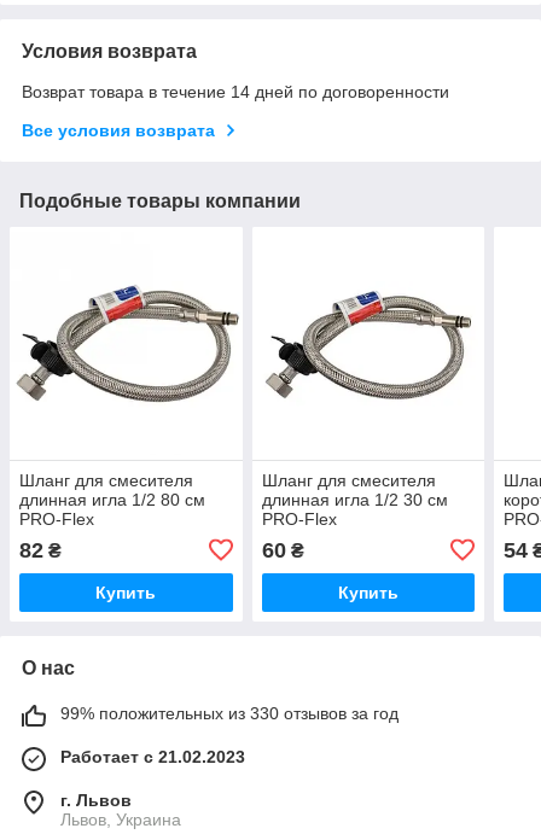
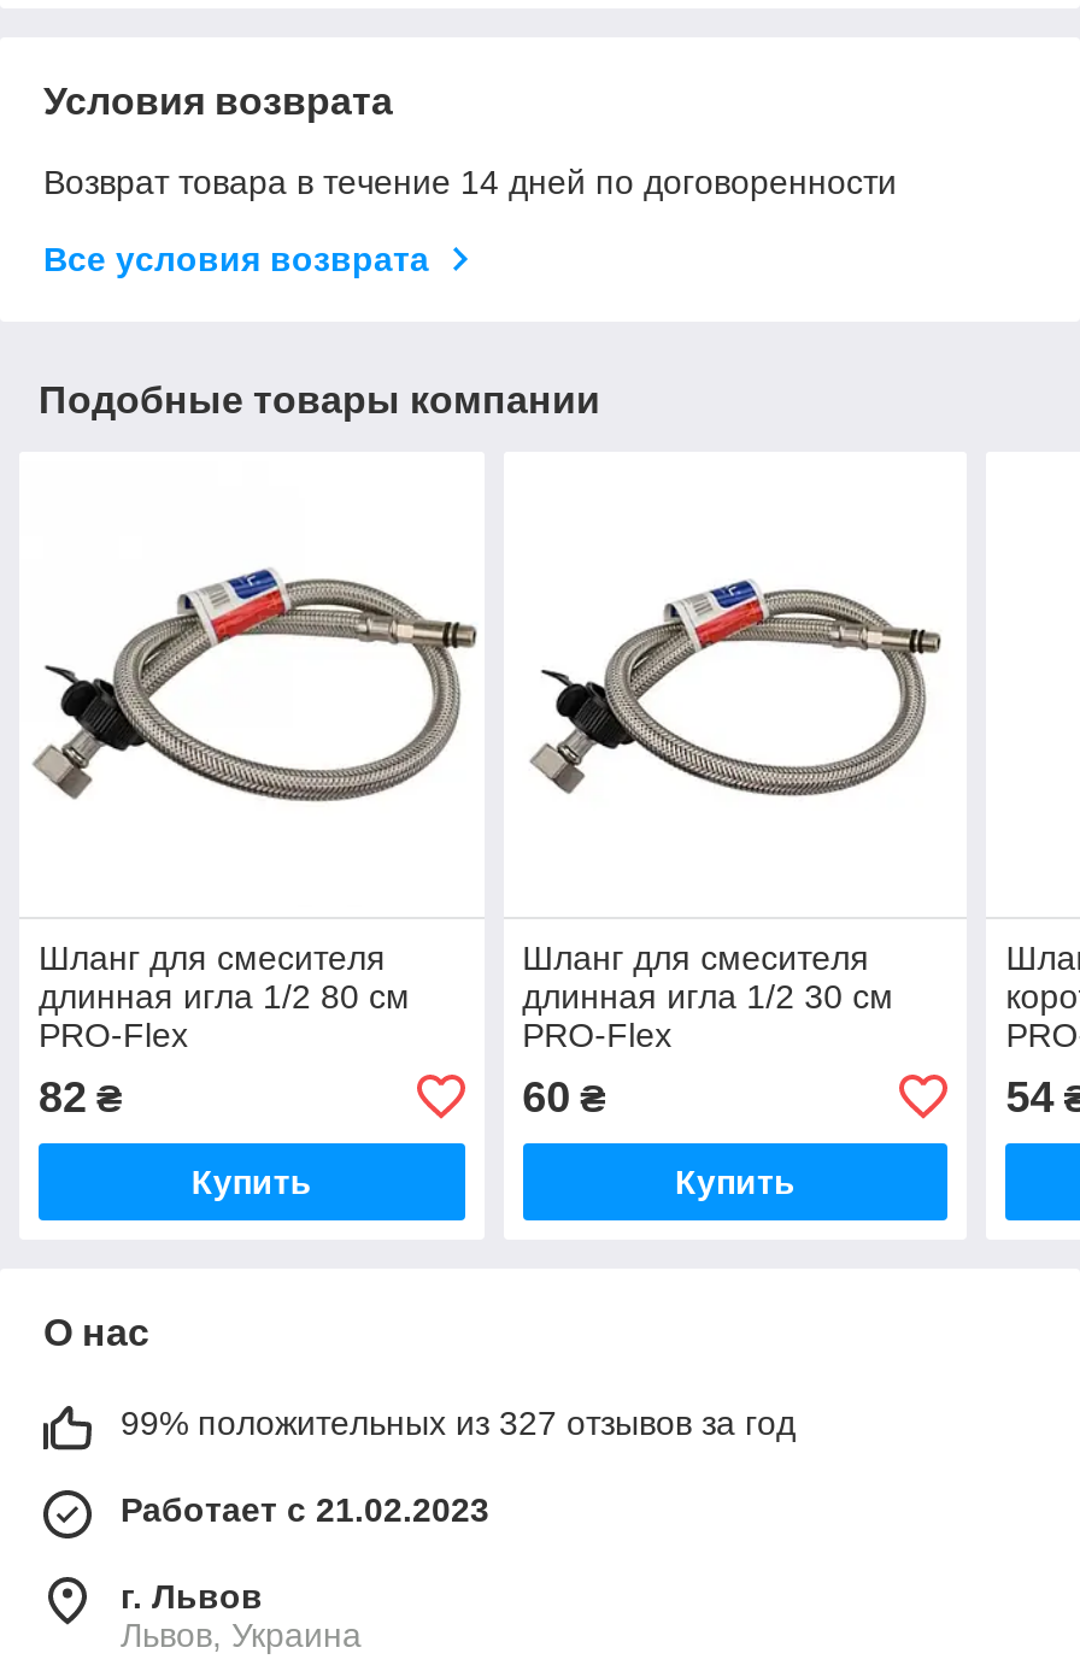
[60,703,399,723] 99% положительных из 330 отзывов за год -> [121,1403,796,1442] 99% положительных из 327 отзывов за год

